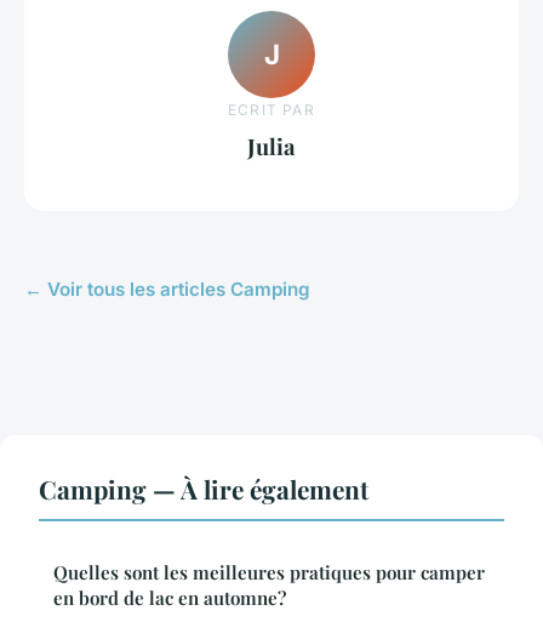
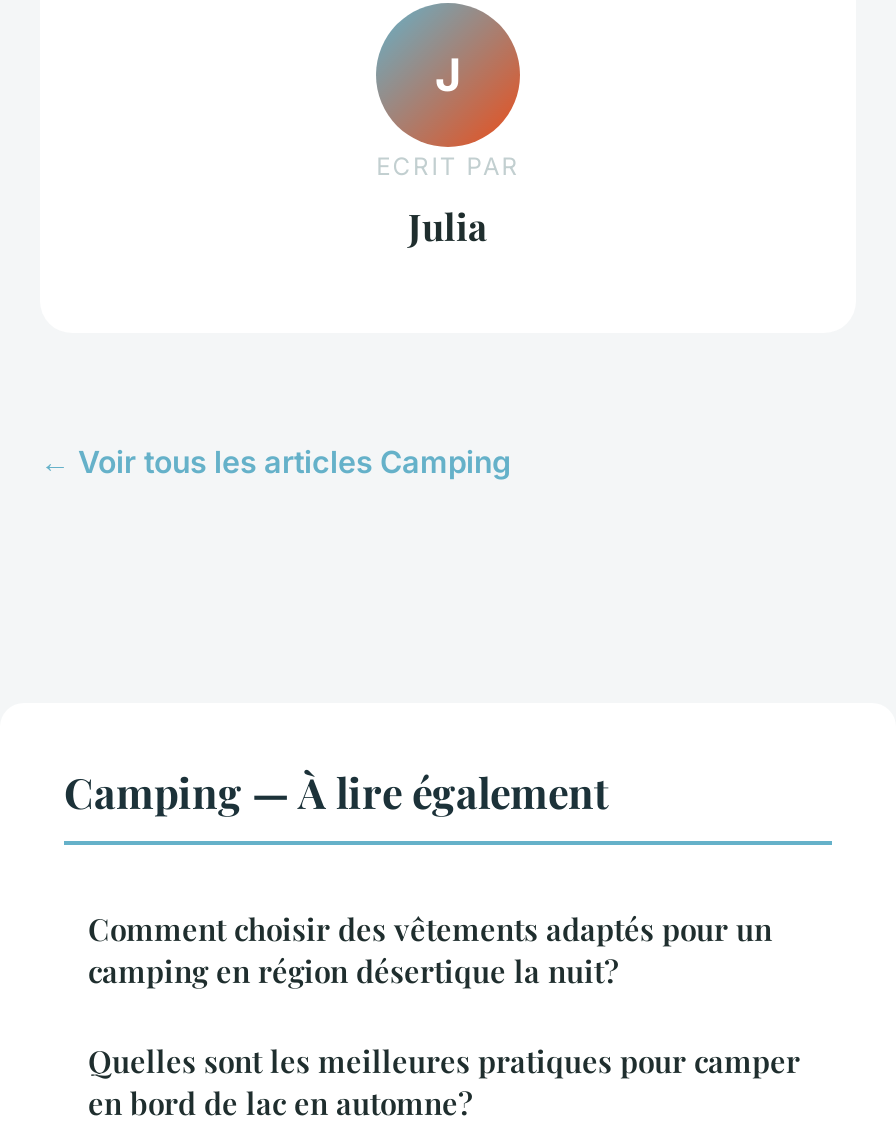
none -> [88,909,772,991] Comment choisir des vêtements adaptés pour un | camping en région désertique la nuit?

